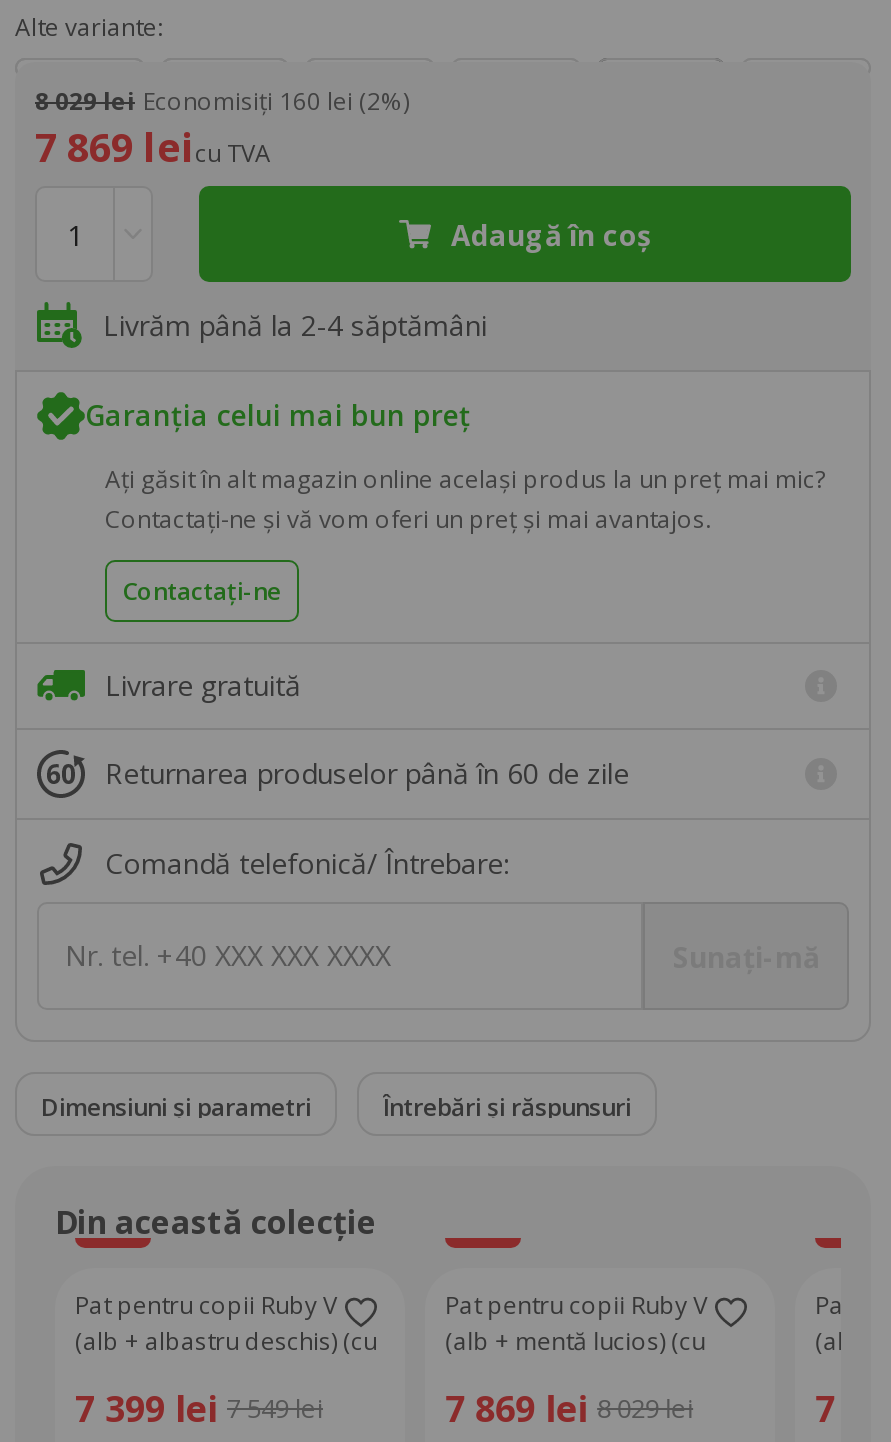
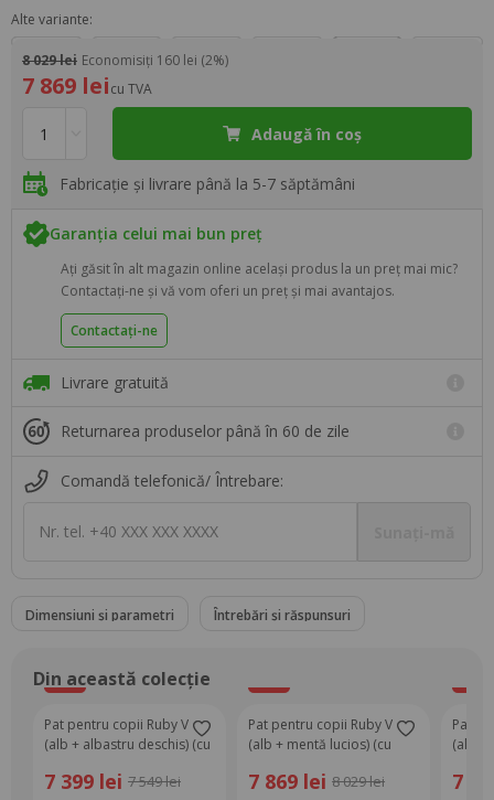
[103,306,487,344] Livrăm până la 2-4 săptămâni -> [60,173,355,194] Fabricație și livrare până la 5-7 săptămâni

